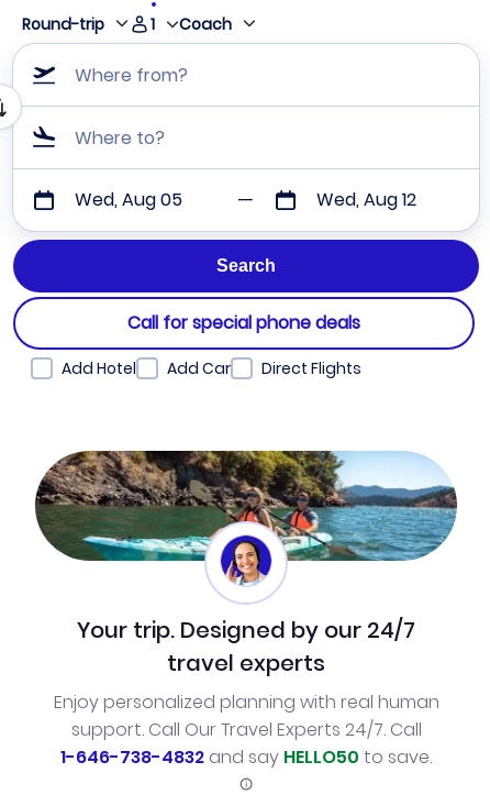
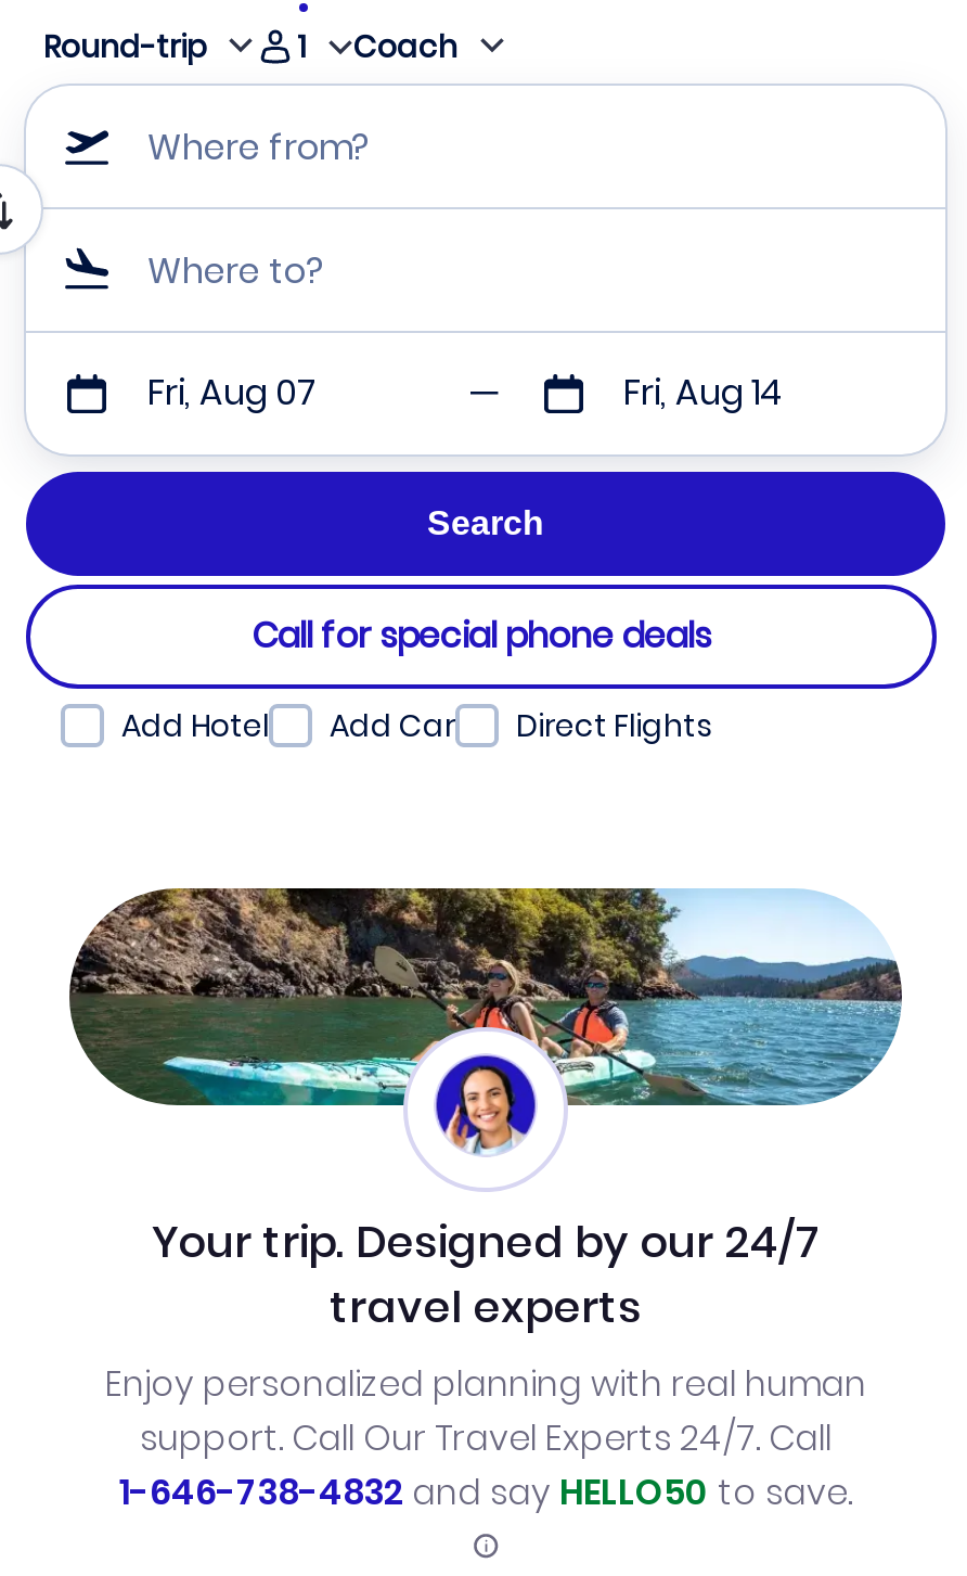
[75,187,182,213] Wed, Aug 05 -> [147,369,317,418] Fri, Aug 07
[316,187,416,213] Wed, Aug 12 -> [623,369,784,418] Fri, Aug 14

